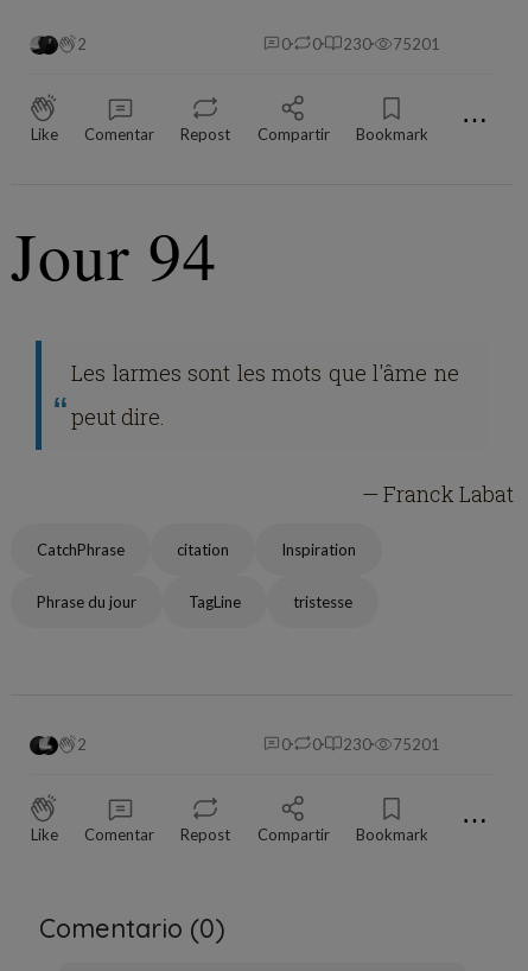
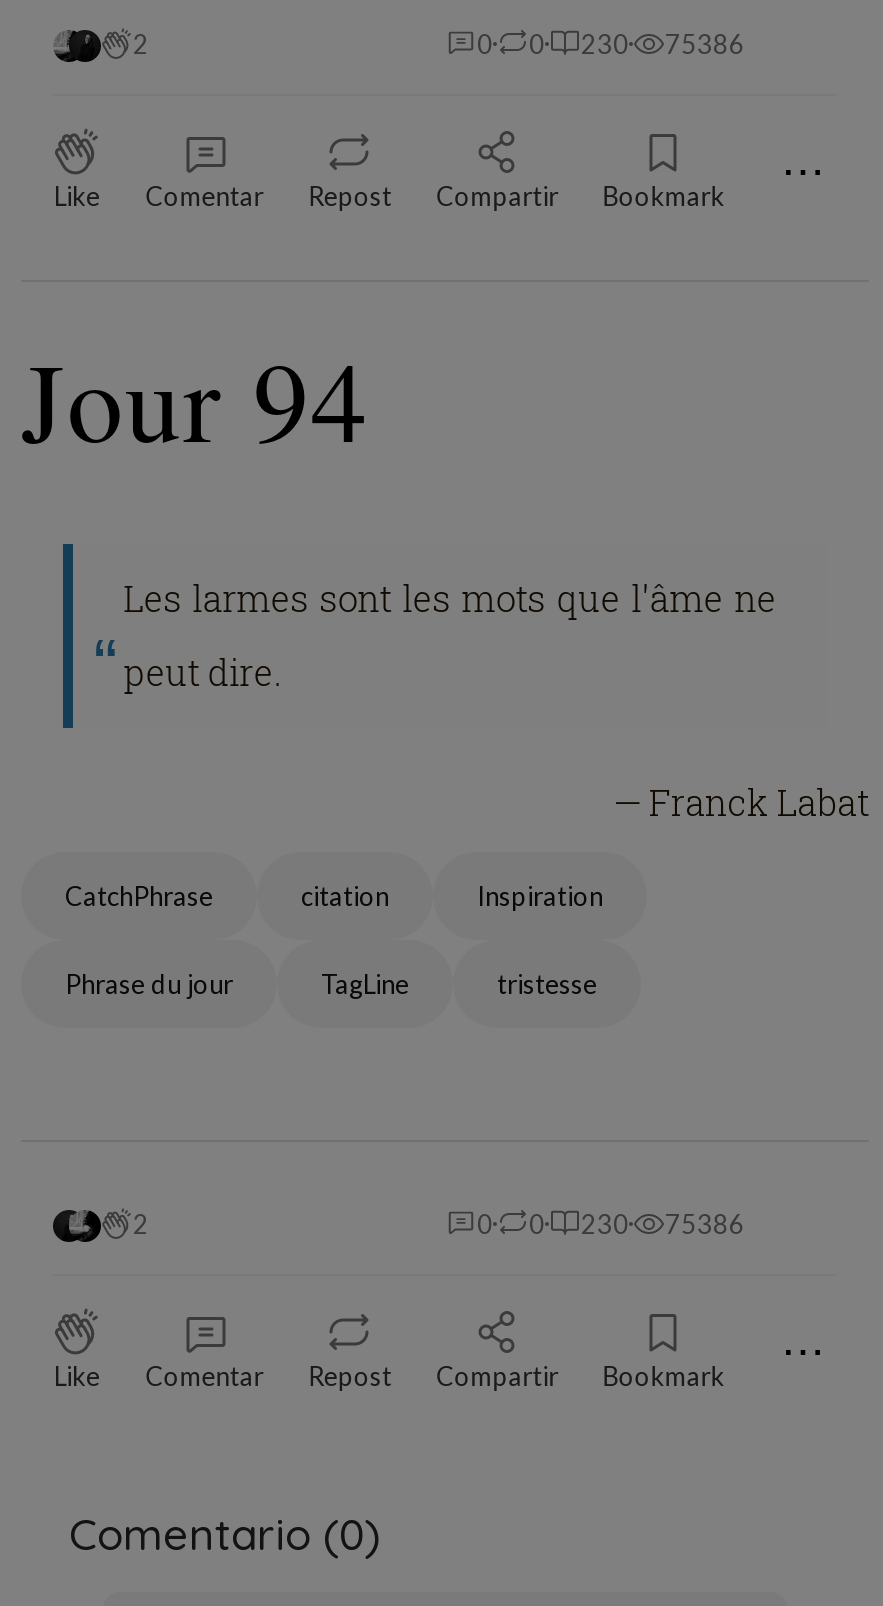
[281,34,440,53] 0 0 230 75201 -> [477,28,745,60] 0 0 230 75386
[281,735,440,754] 0 0 230 75201 -> [477,1208,745,1240] 0 0 230 75386

